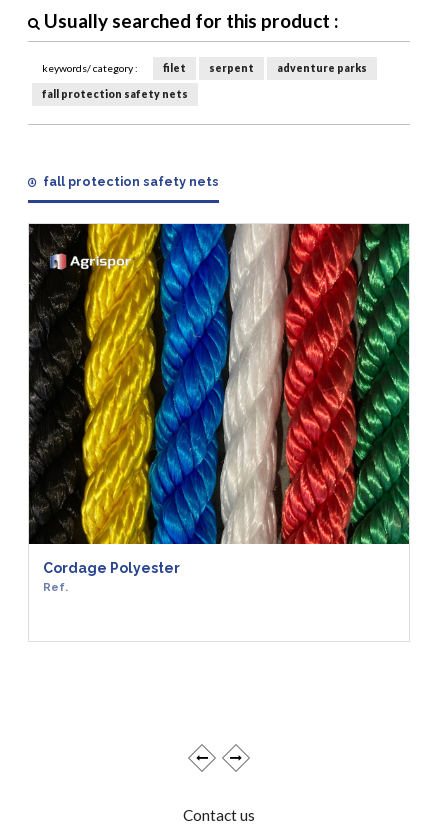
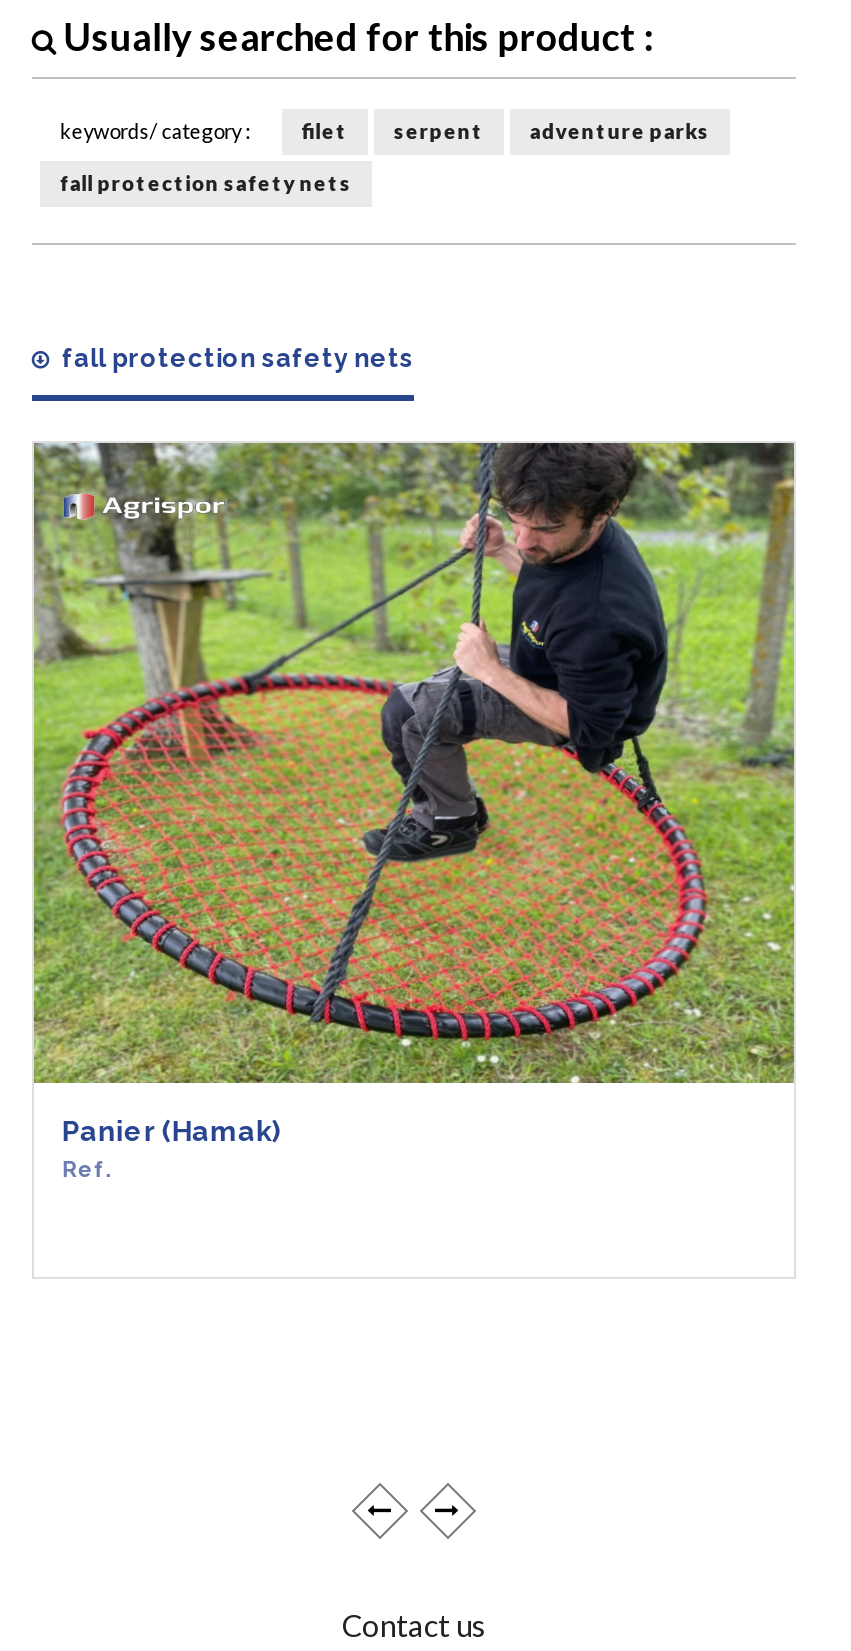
[28,223,410,576] [image] | Cordage Polyester -> [32,441,796,1146] [image] | Panier (Hamak)

